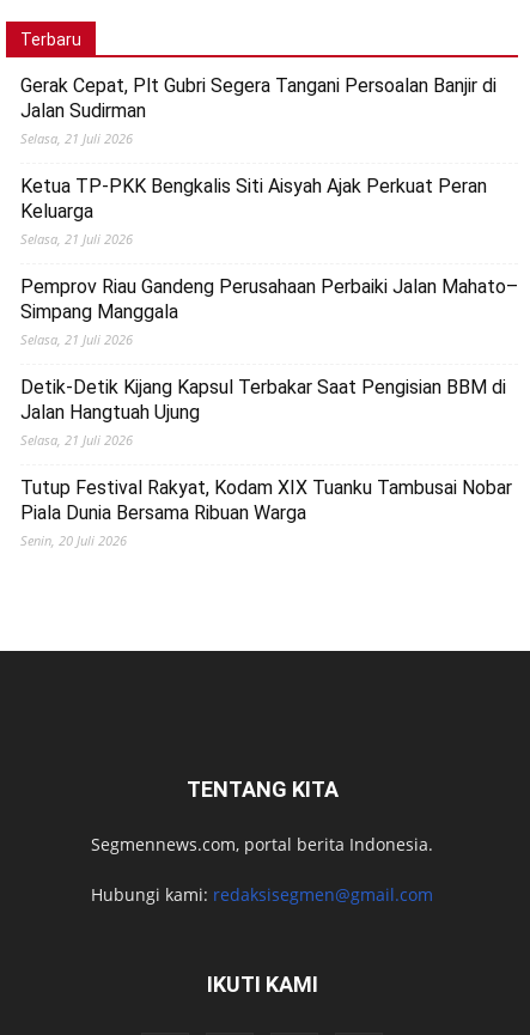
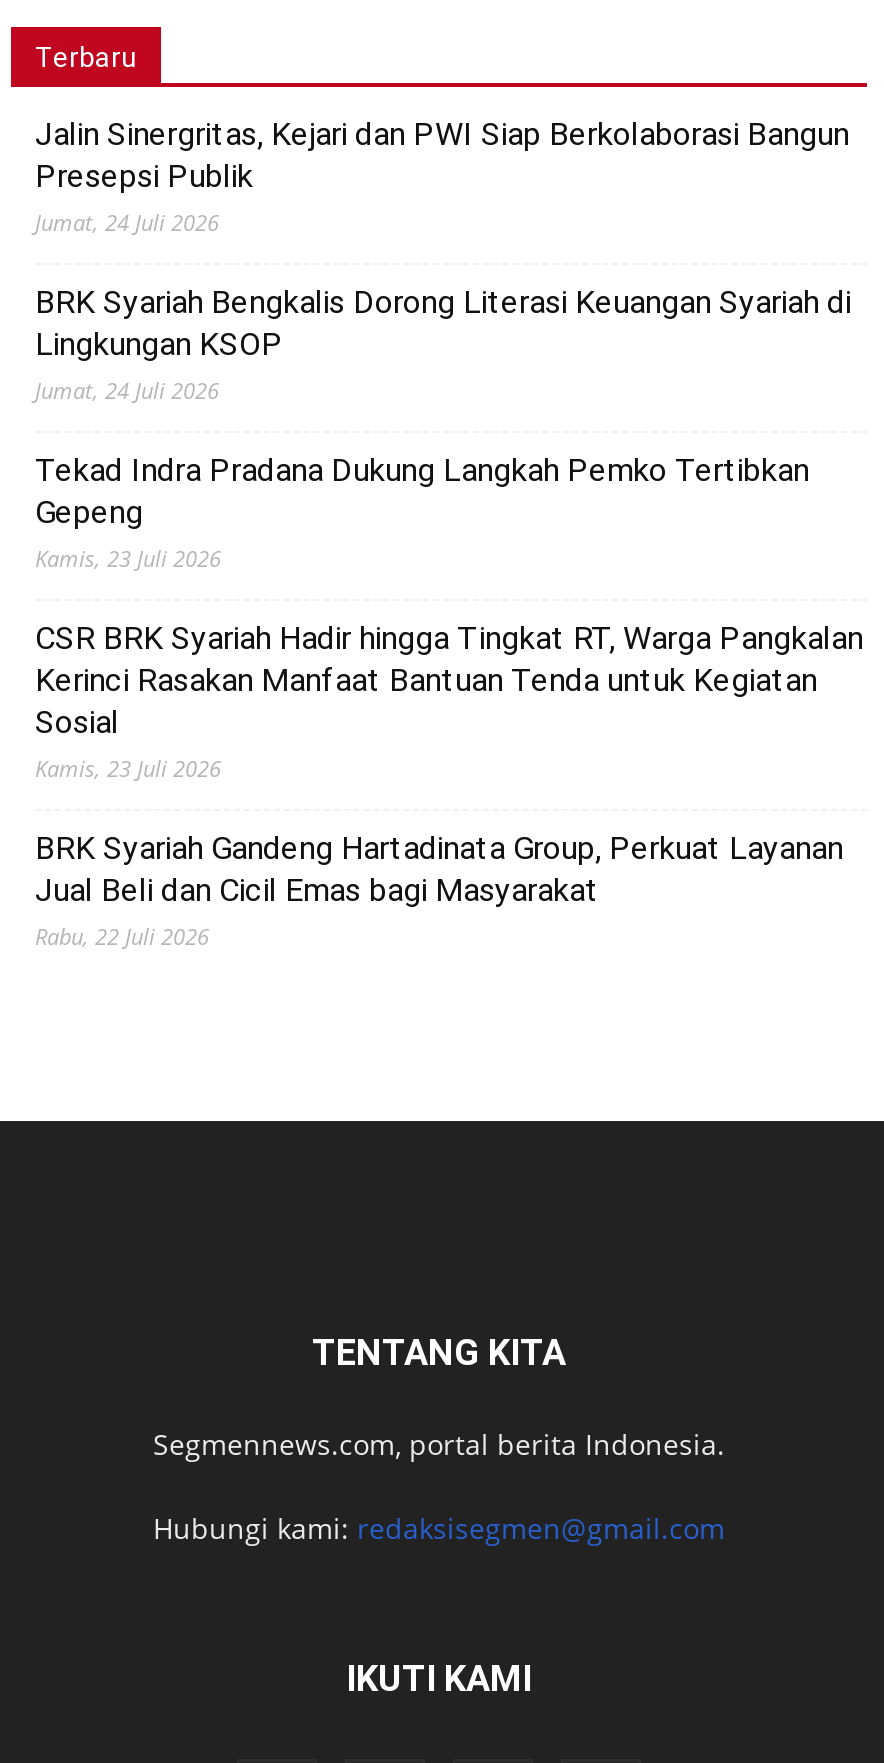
[20,74,497,147] Gerak Cepat, Plt Gubri Segera Tangani Persoalan Banjir di | Jalan Sudirman | Selasa, 21 Juli 2026 -> [35,115,849,237] Jalin Sinergritas, Kejari dan PWI Siap Berkolaborasi Bangun | Presepsi Publik | Jumat, 24 Juli 2026
[20,175,487,248] Ketua TP-PKK Bengkalis Siti Aisyah Ajak Perkuat Peran | Keluarga | Selasa, 21 Juli 2026 -> [35,283,851,405] BRK Syariah Bengkalis Dorong Literasi Keuangan Syariah di | Lingkungan KSOP | Jumat, 24 Juli 2026
[20,275,518,348] Pemprov Riau Gandeng Perusahaan Perbaiki Jalan Mahato– | Simpang Manggala | Selasa, 21 Juli 2026 -> [35,451,809,573] Tekad Indra Pradana Dukung Langkah Pemko Tertibkan | Gepeng | Kamis, 23 Juli 2026
[20,376,506,449] Detik-Detik Kijang Kapsul Terbakar Saat Pengisian BBM di | Jalan Hangtuah Ujung | Selasa, 21 Juli 2026 -> [35,619,863,783] CSR BRK Syariah Hadir hingga Tingkat RT, Warga Pangkalan | Kerinci Rasakan Manfaat Bantuan Tenda untuk Kegiatan | Sosial | Kamis, 23 Juli 2026
[20,476,512,549] Tutup Festival Rakyat, Kodam XIX Tuanku Tambusai Nobar | Piala Dunia Bersama Ribuan Warga | Senin, 20 Juli 2026 -> [35,829,843,951] BRK Syariah Gandeng Hartadinata Group, Perkuat Layanan | Jual Beli dan Cicil Emas bagi Masyarakat | Rabu, 22 Juli 2026

